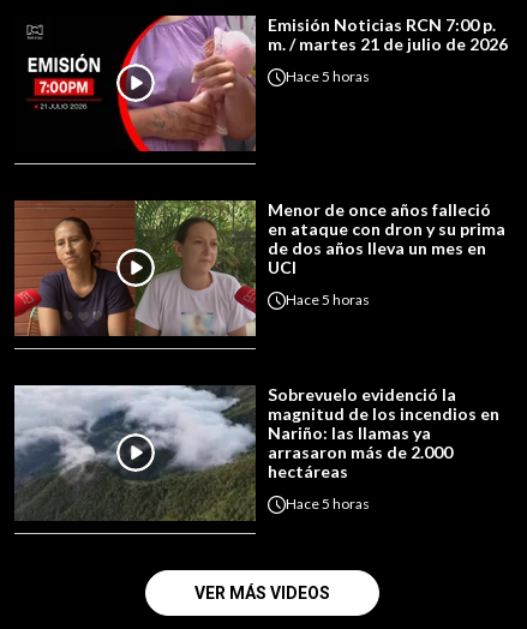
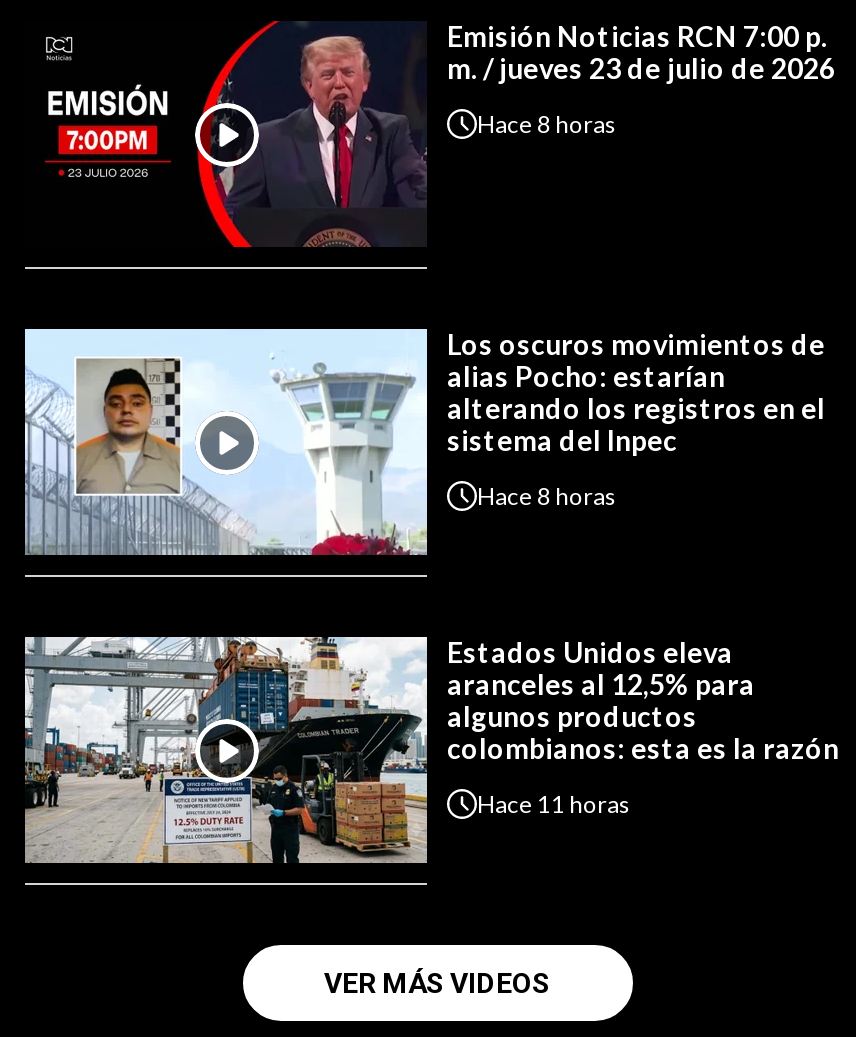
[126,14,508,151] [image] | m. / martes 21 de julio de 2026 -> [211,22,835,248] [image] | m. / jueves 23 de julio de 2026
[286,67,370,85] Hace 5 horas -> [477,108,617,138] Hace 8 horas
[13,199,505,337] [image] | Menor de once años falleció | en ataque con dron y su prima | de dos años lleva un mes en | UCI -> [23,326,825,556] [image] | Los oscuros movimientos de | alias Pocho: estarían | alterando los registros en el | sistema del Inpec
[286,291,370,309] Hace 5 horas -> [477,480,617,510] Hace 8 horas
[14,384,499,521] [image] | Sobrevuelo evidenció la | magnitud de los incendios en | Nariño: las llamas ya | arrasaron más de 2.000 | hectáreas -> [25,635,839,864] [image] | Estados Unidos eleva | aranceles al 12,5% para | algunos productos | colombianos: esta es la razón
[286,495,370,513] Hace 5 horas -> [477,788,631,818] Hace 11 horas

